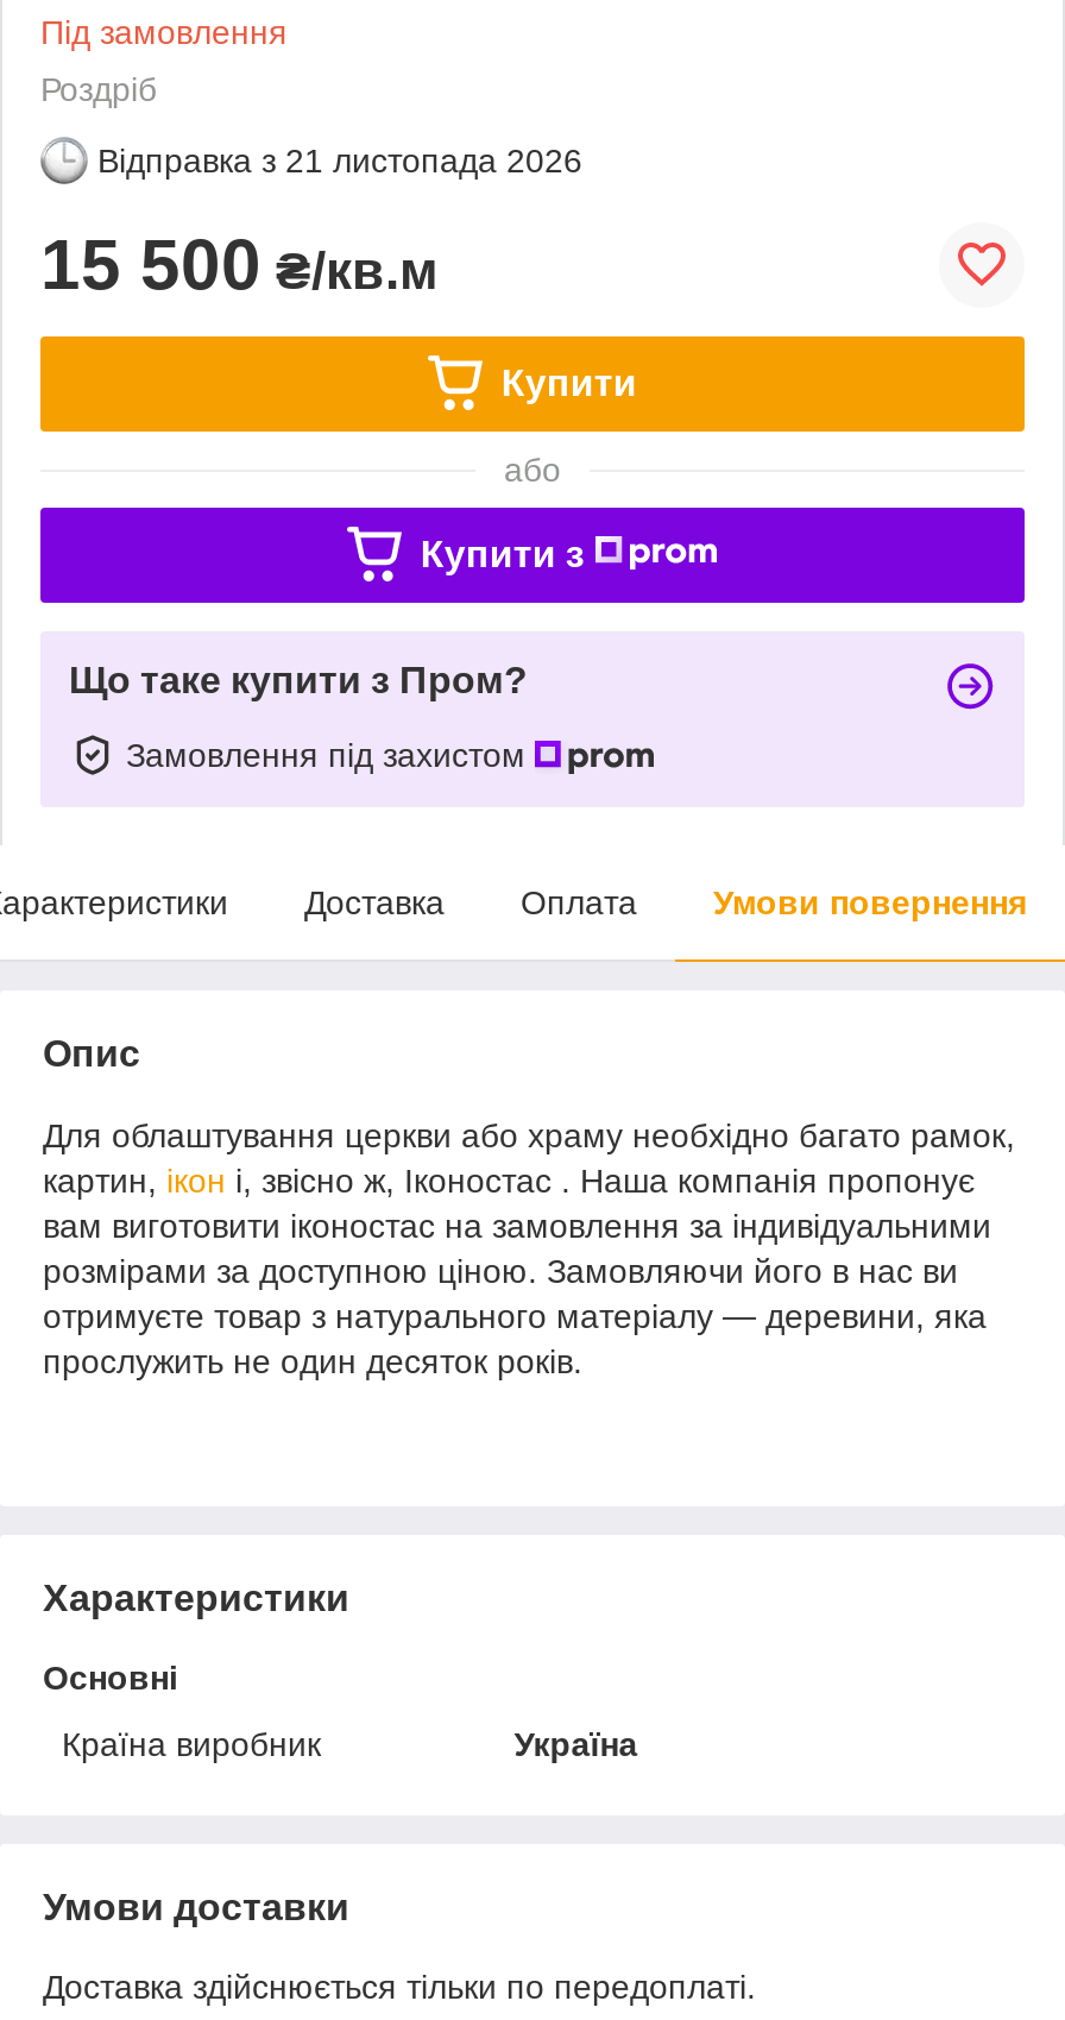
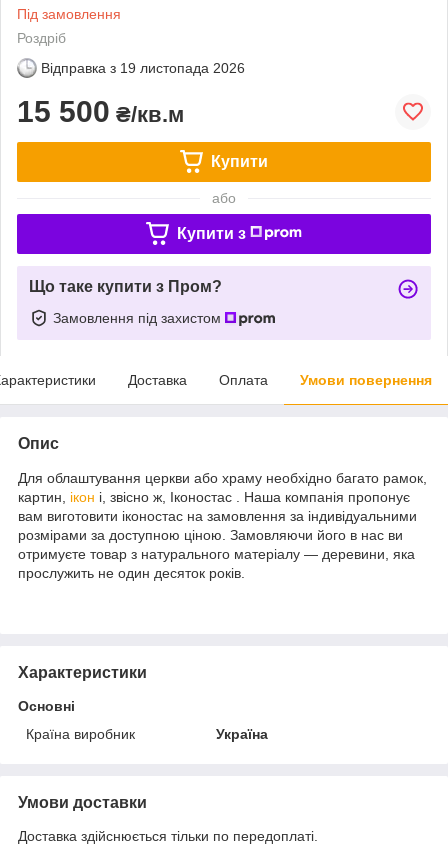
[97,141,582,179] Відправка з 21 листопада 2026 -> [41,60,245,76] Відправка з 19 листопада 2026

